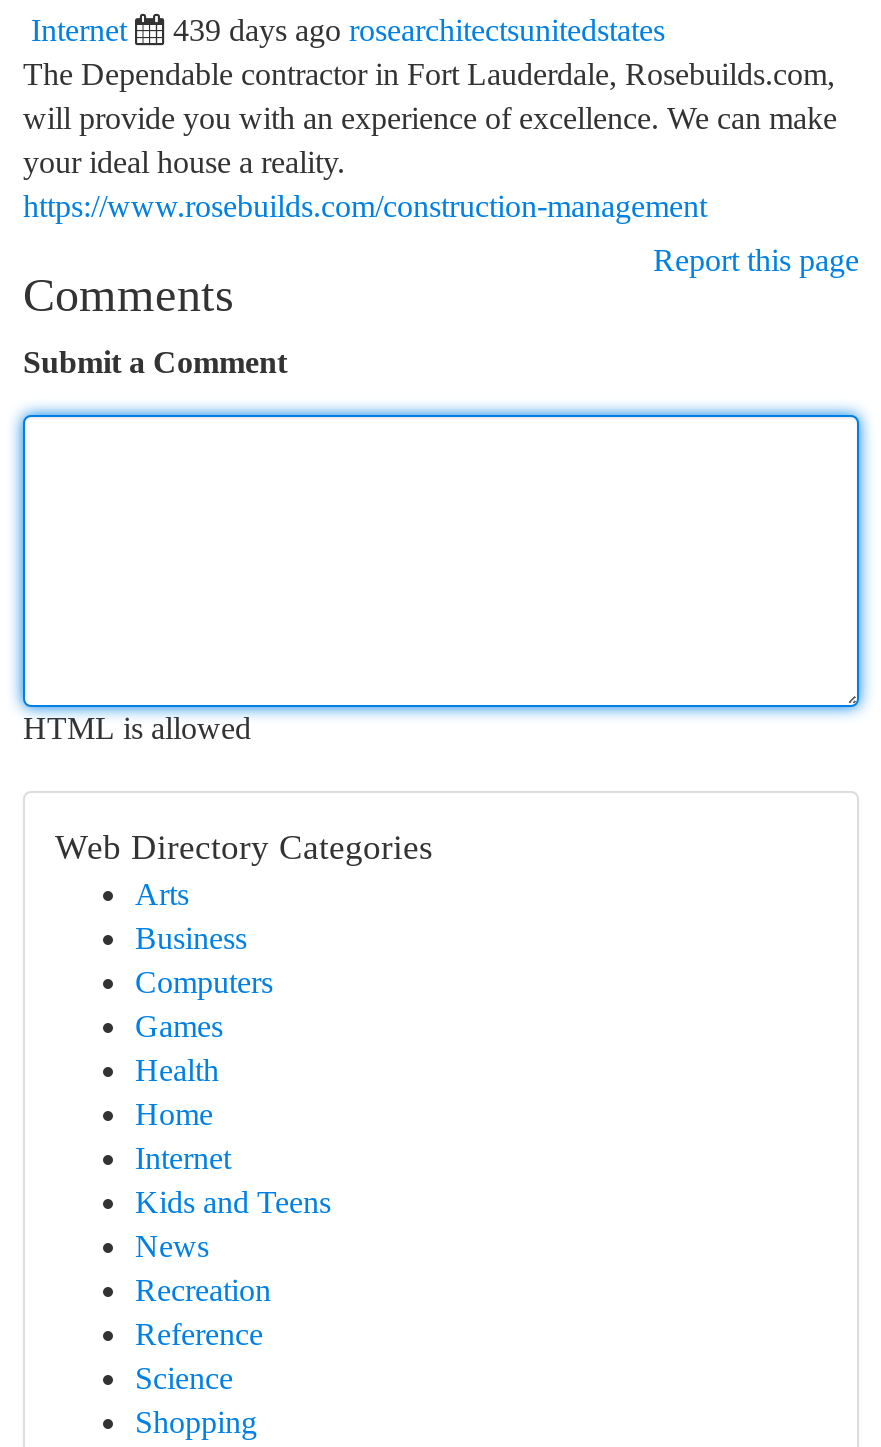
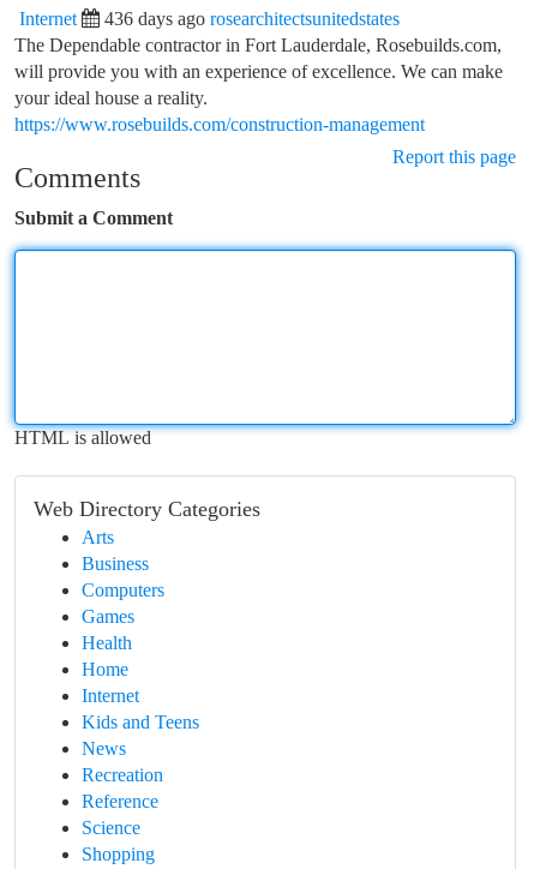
[173,13,665,47] 439 days ago rosearchitectsunitedstates -> [104,8,400,29] 436 days ago rosearchitectsunitedstates

